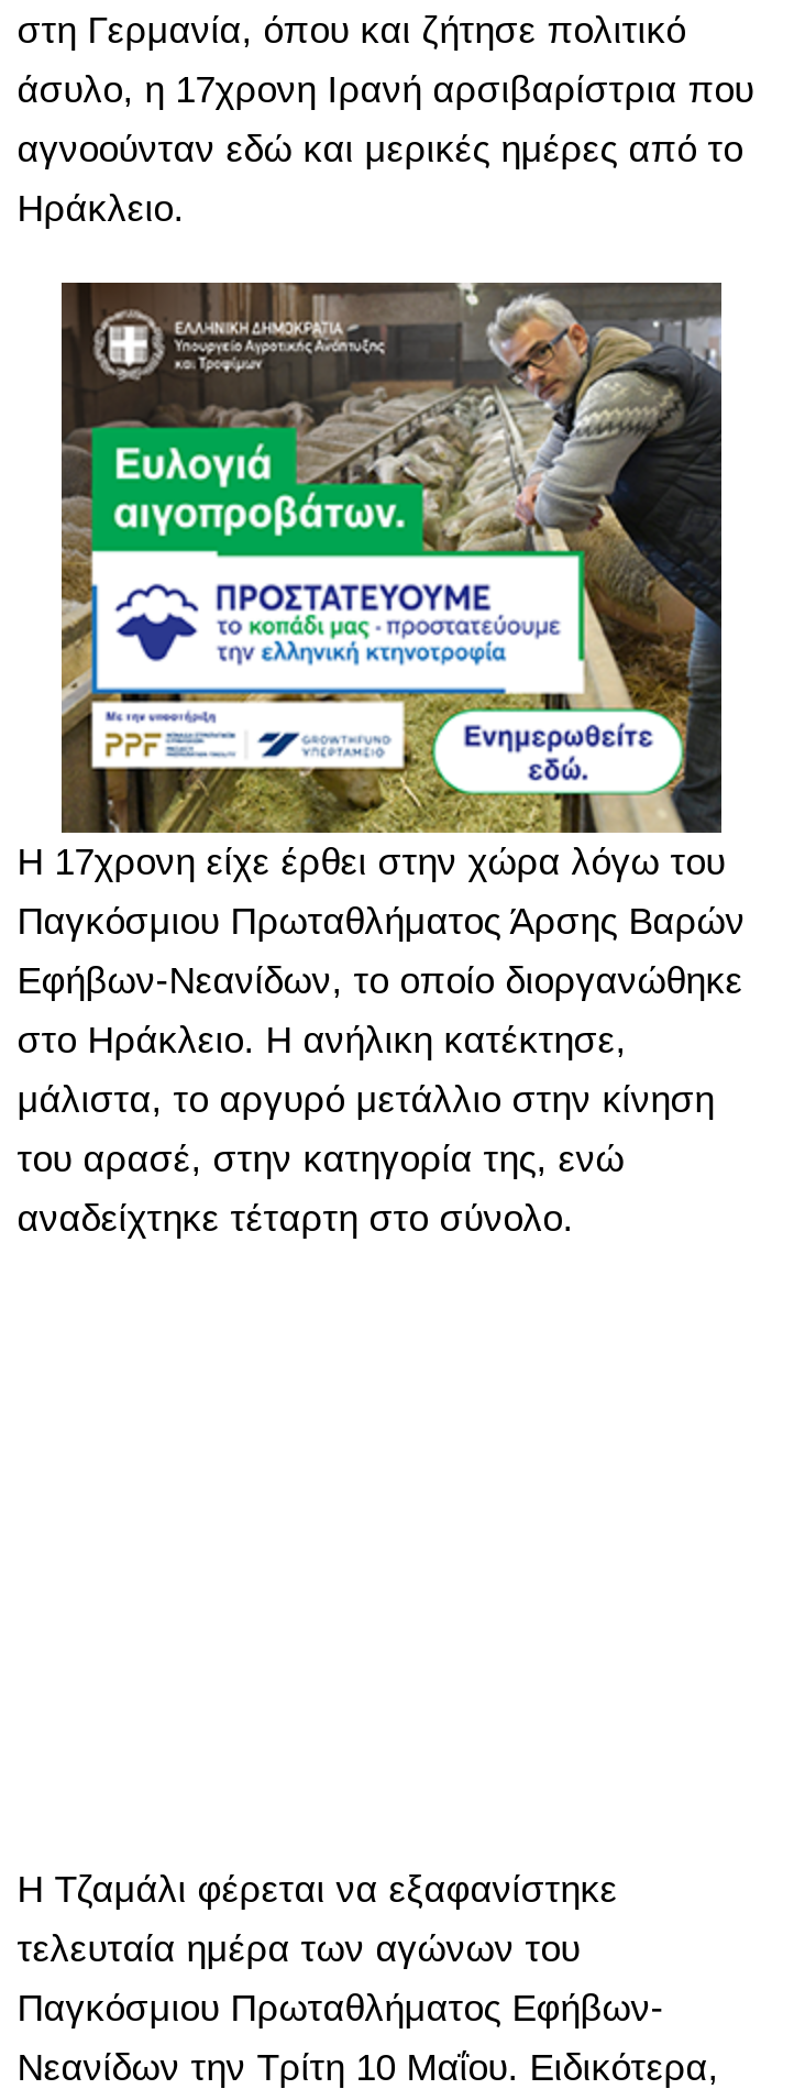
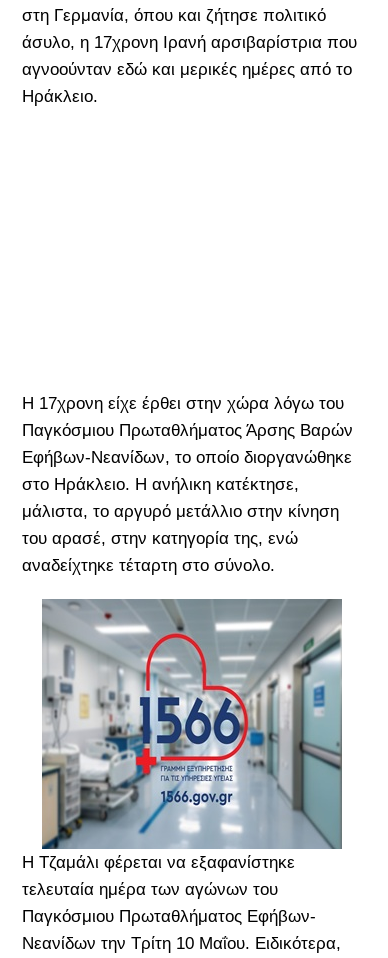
[59,281,724,835] [image] -> none
none -> [41,598,343,850] [image]

